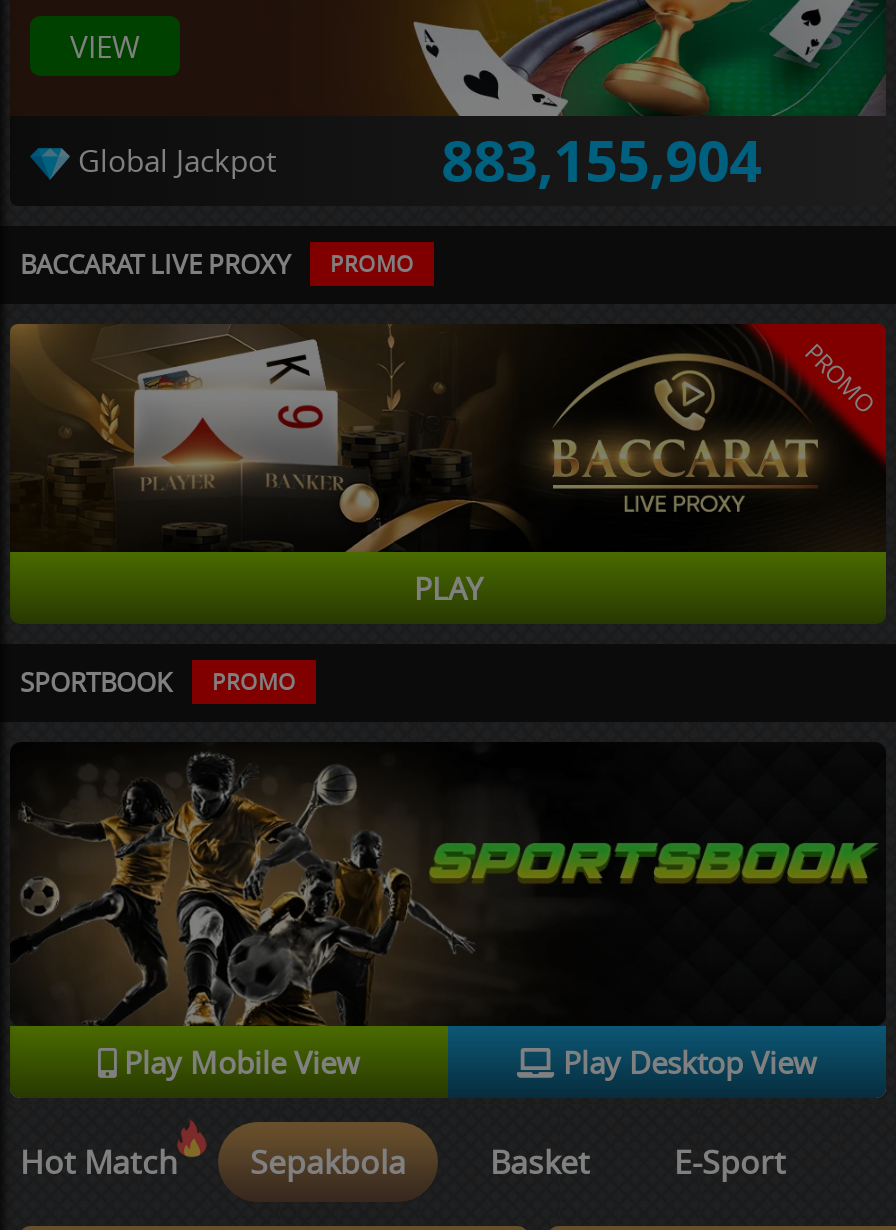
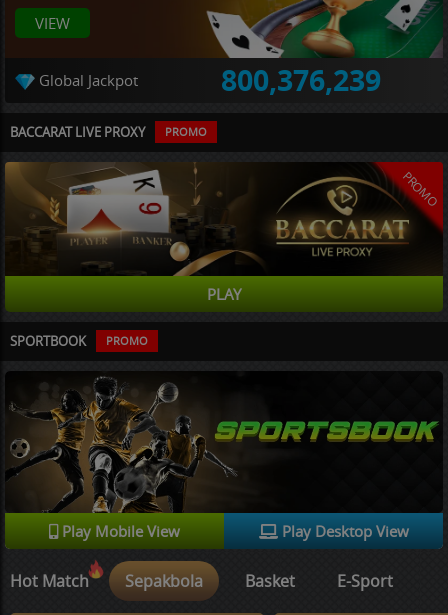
[441,119,761,199] 883,155,904 -> [221,59,381,99] 800,376,239

